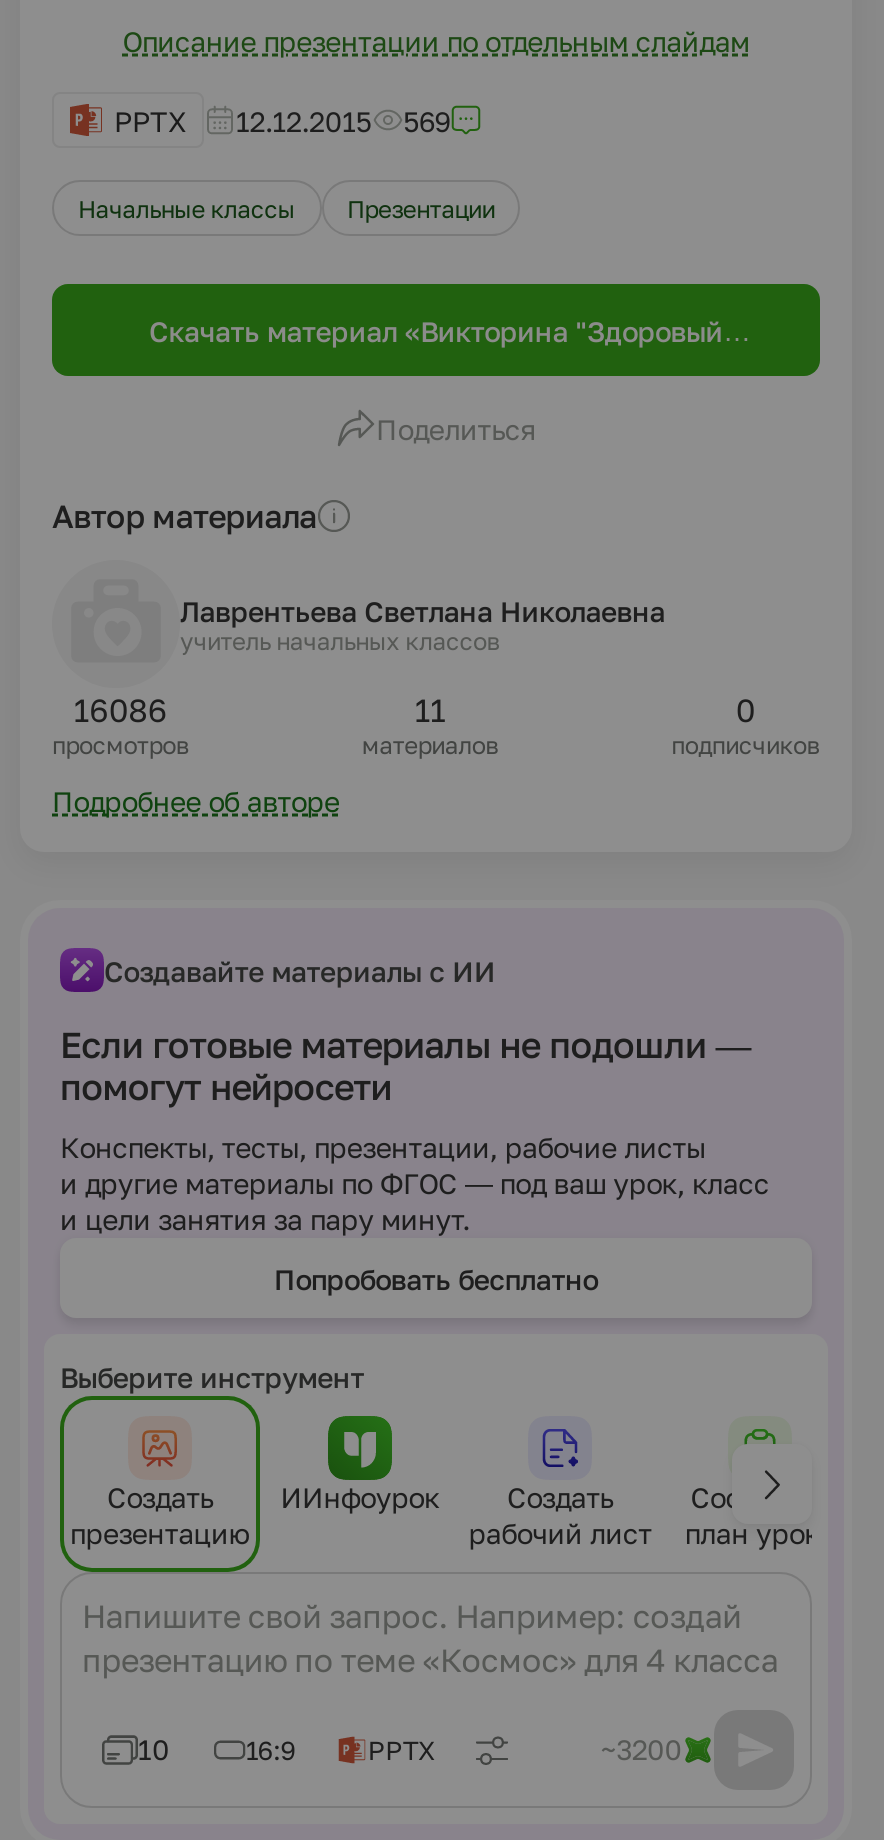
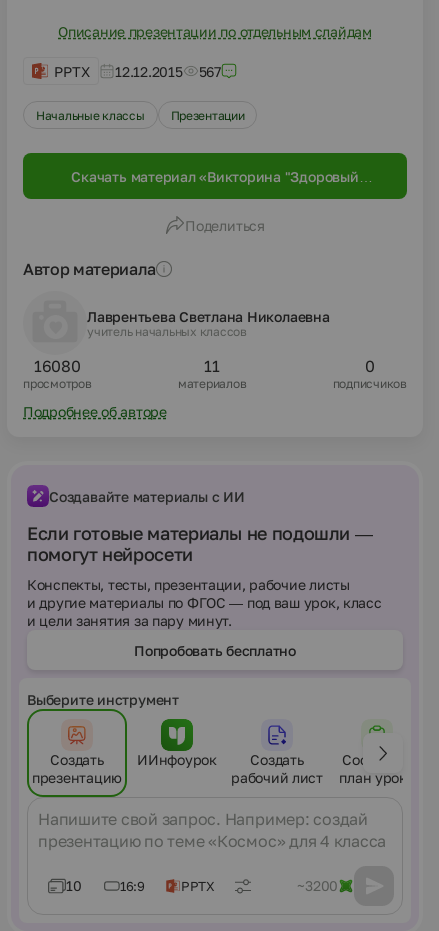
[114,103,450,137] PPTX 12.12.2015 569 -> [54,62,221,79] PPTX 12.12.2015 567
[74,690,167,730] 16086 -> [34,356,81,376] 16080

